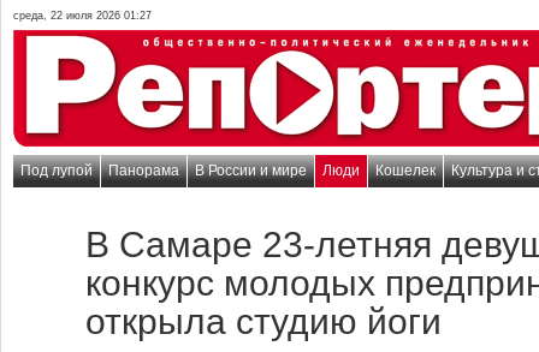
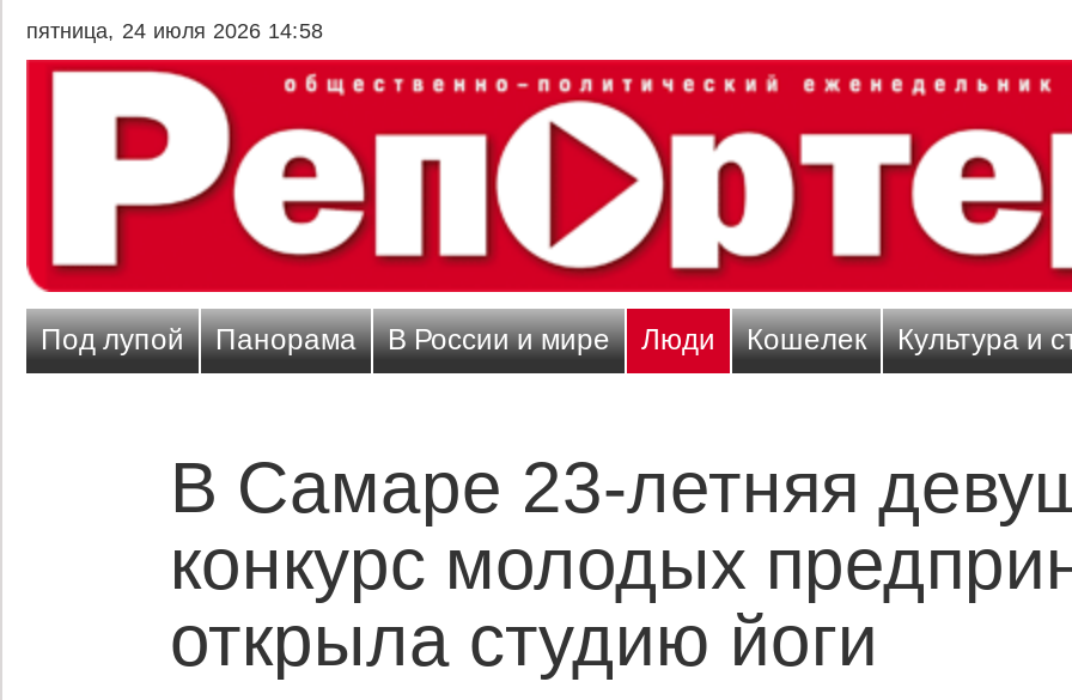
[13,10,152,22] среда, 22 июля 2026 01:27 -> [26,19,323,43] пятница, 24 июля 2026 14:58

